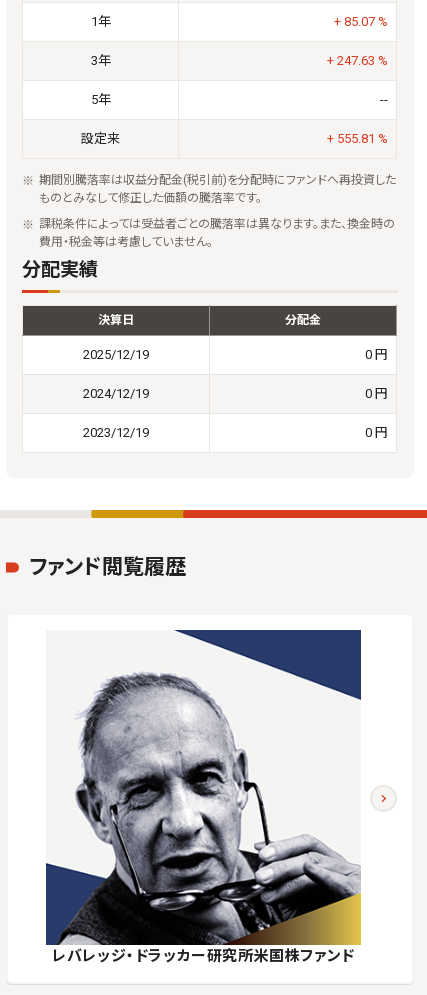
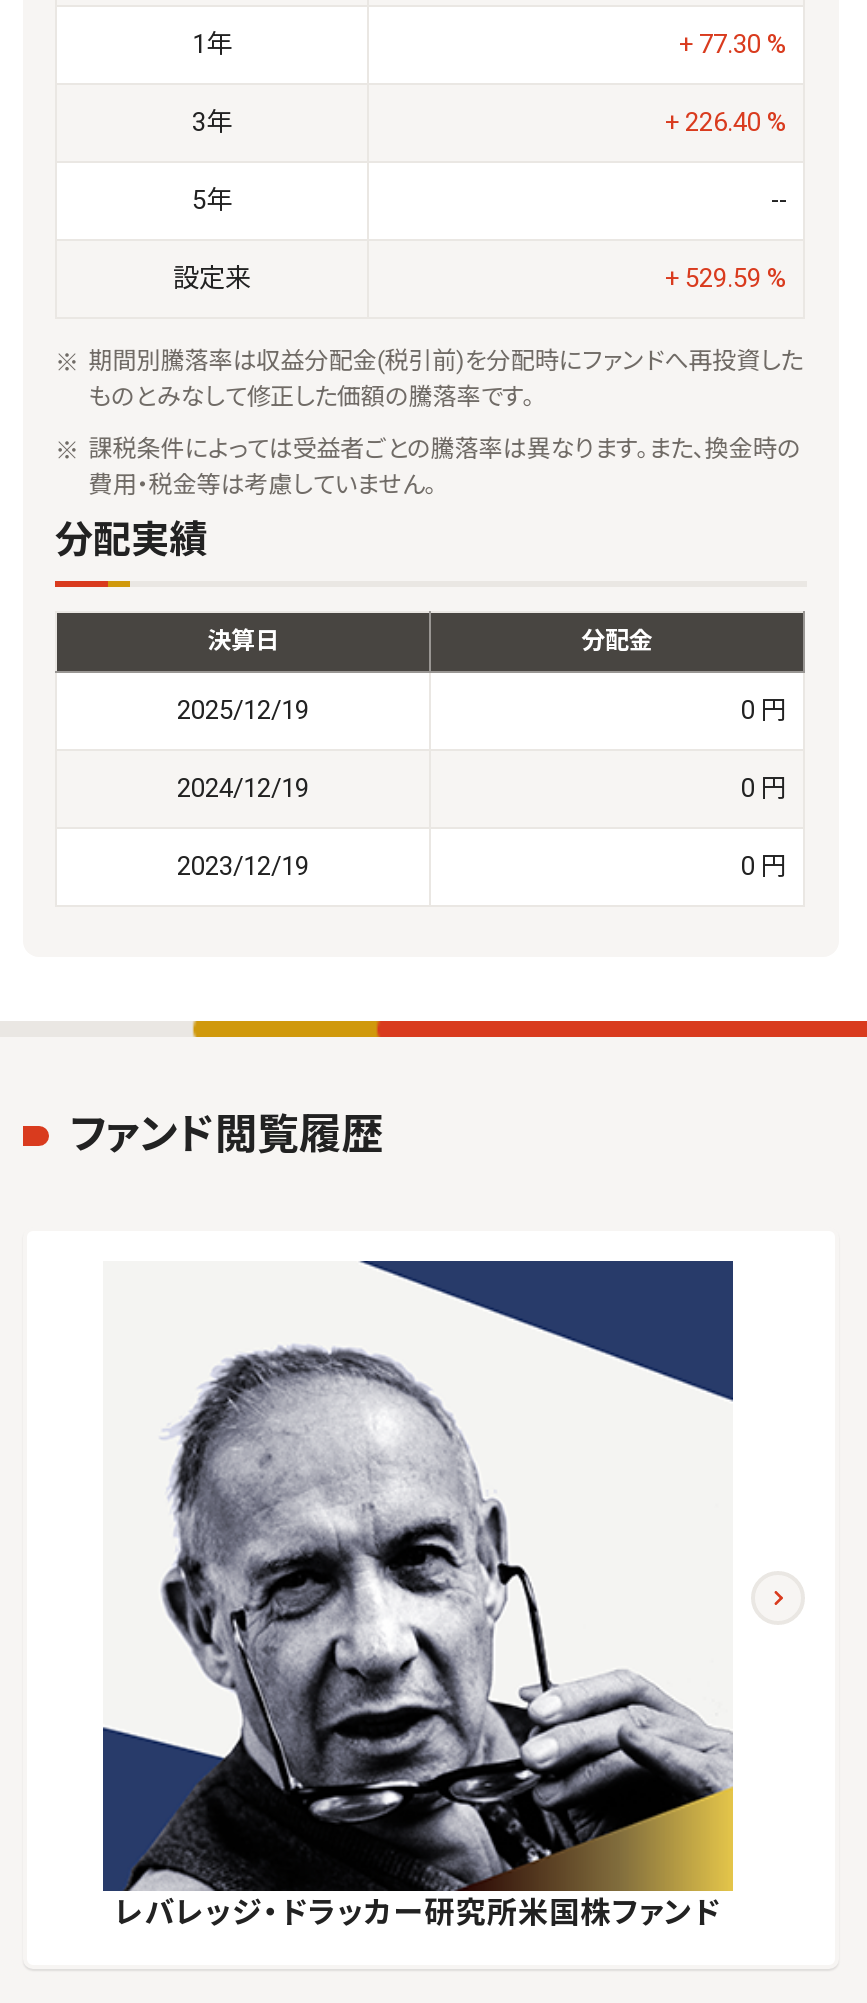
[334,14,388,29] + 85.07 % -> [679,29,787,59] + 77.30 %
[327,53,388,68] + 247.63 % -> [665,107,787,137] + 226.40 %
[327,131,388,146] + 555.81 % -> [665,263,787,293] + 529.59 %

